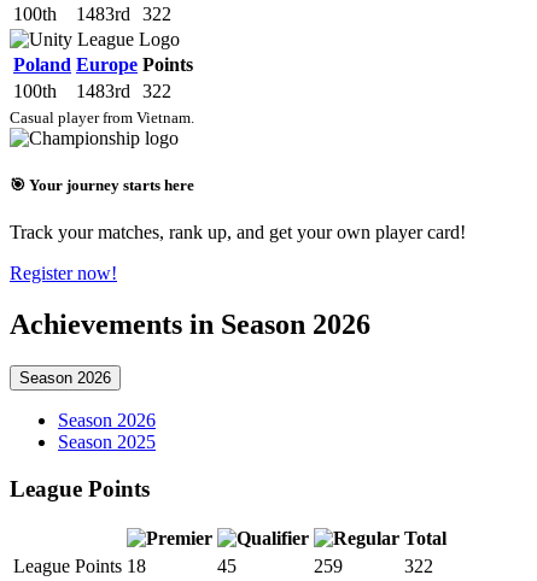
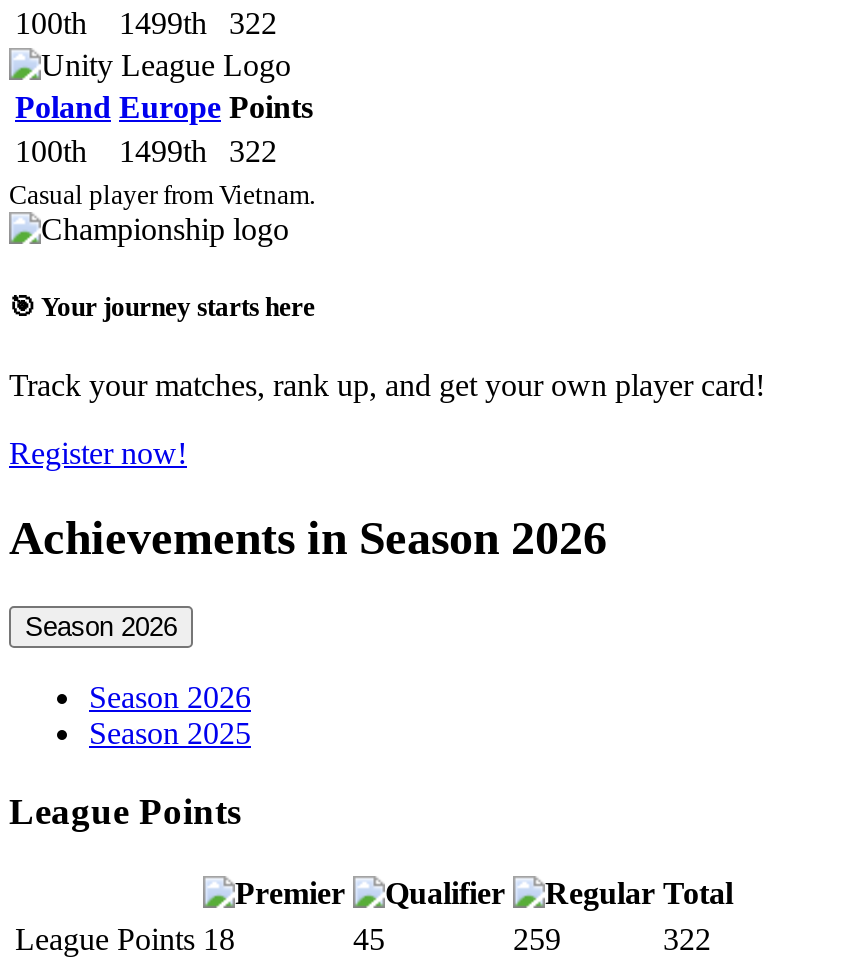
[76,3,171,24] 1483rd 322 -> [119,6,277,40] 1499th | 322
[76,81,171,101] 1483rd 322 -> [119,134,277,168] 1499th | 322

